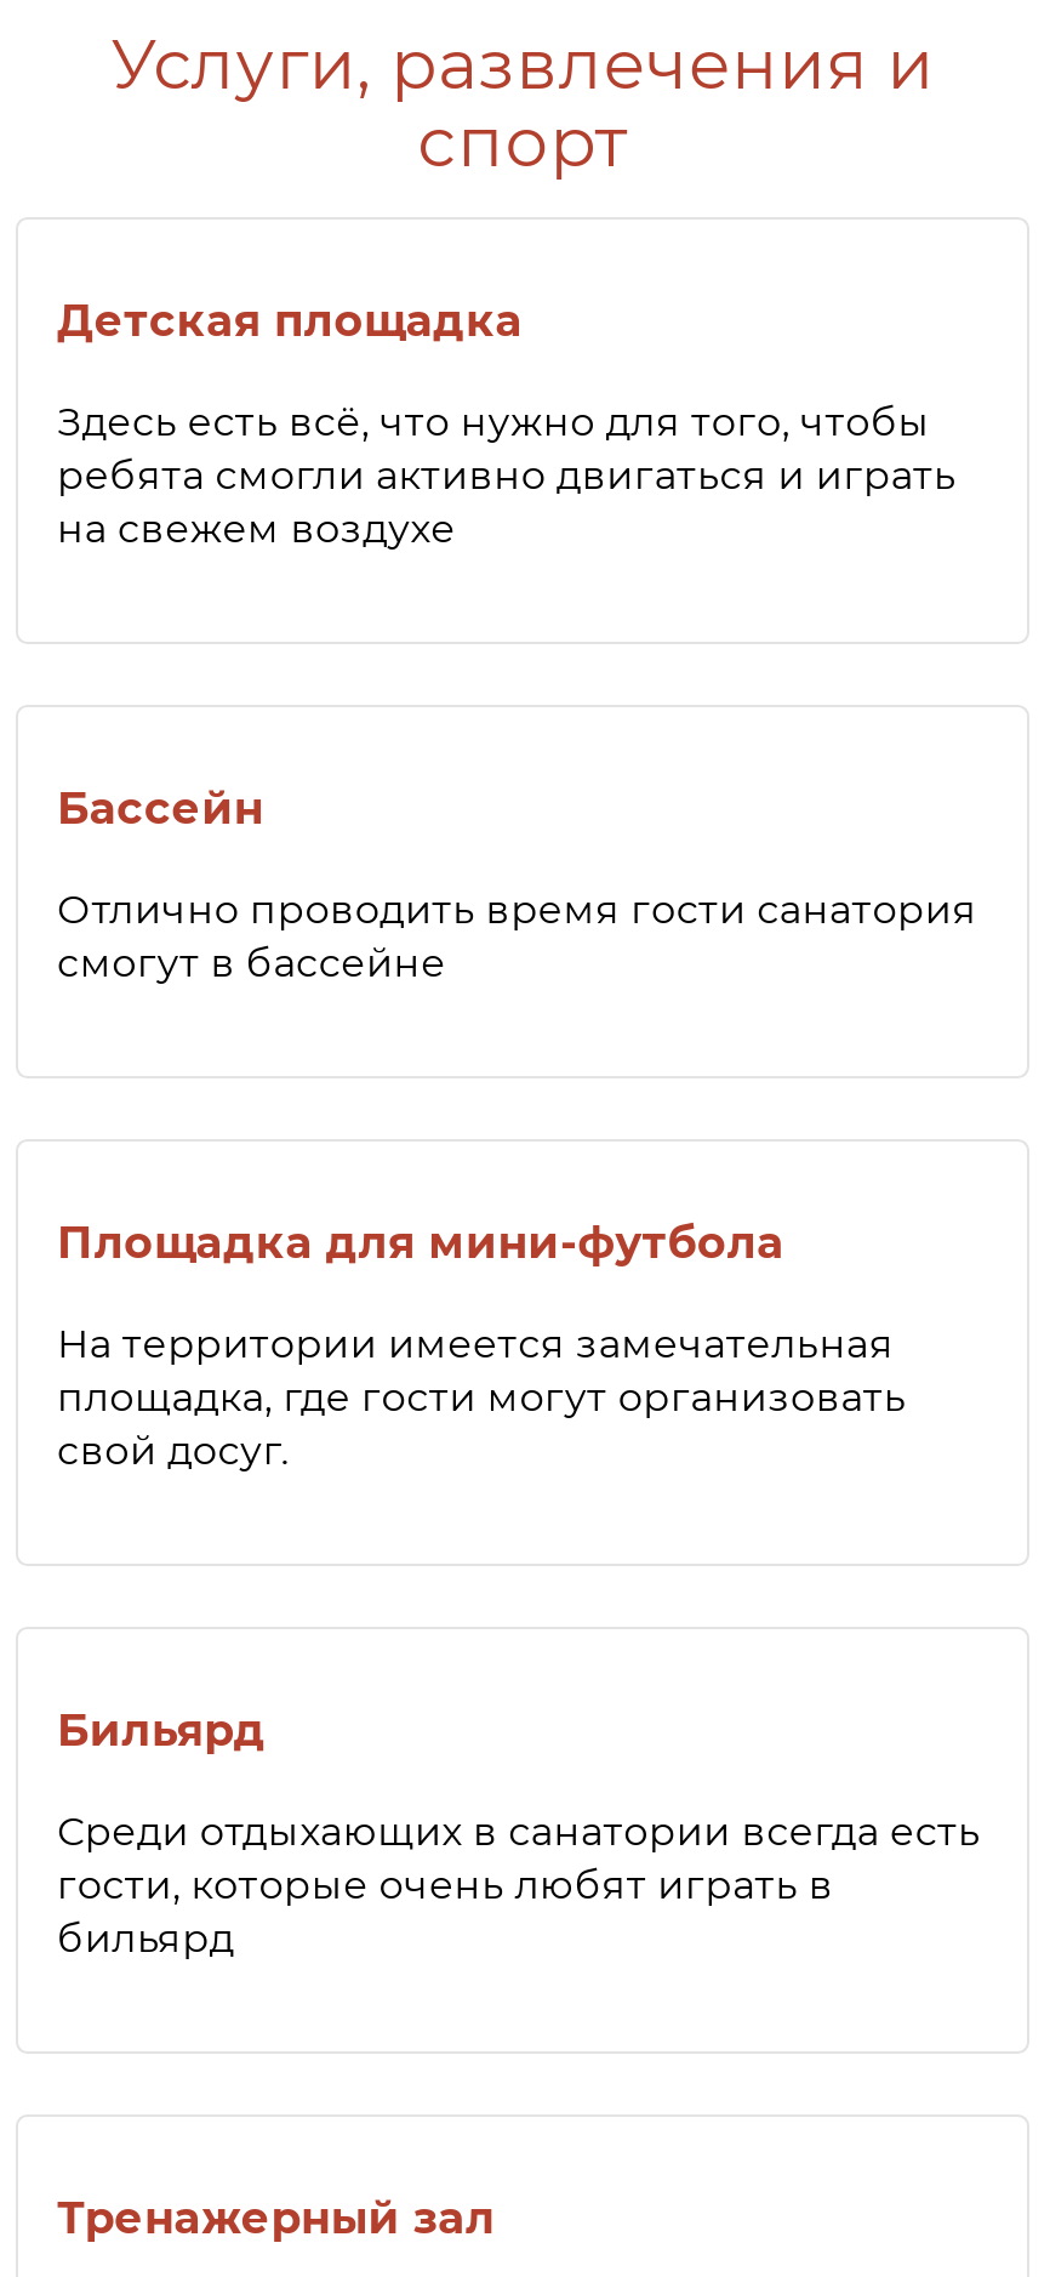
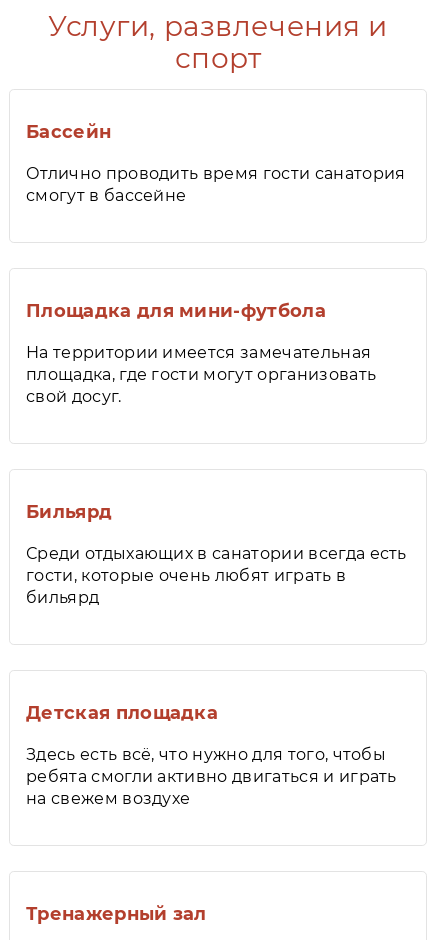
moved [57,295,956,552] -> [26,702,397,808]: Детская площадка | Здесь есть всё, что нужно для того, чтобы | ребята смогли активно двигаться и играть | на свежем воздухе
moved [57,782,980,1962] -> [26,121,407,607]: Бассейн | Отлично проводить время гости санатория | смогут в бассейне | ... | гости, которые очень любят играть в | бильярд

